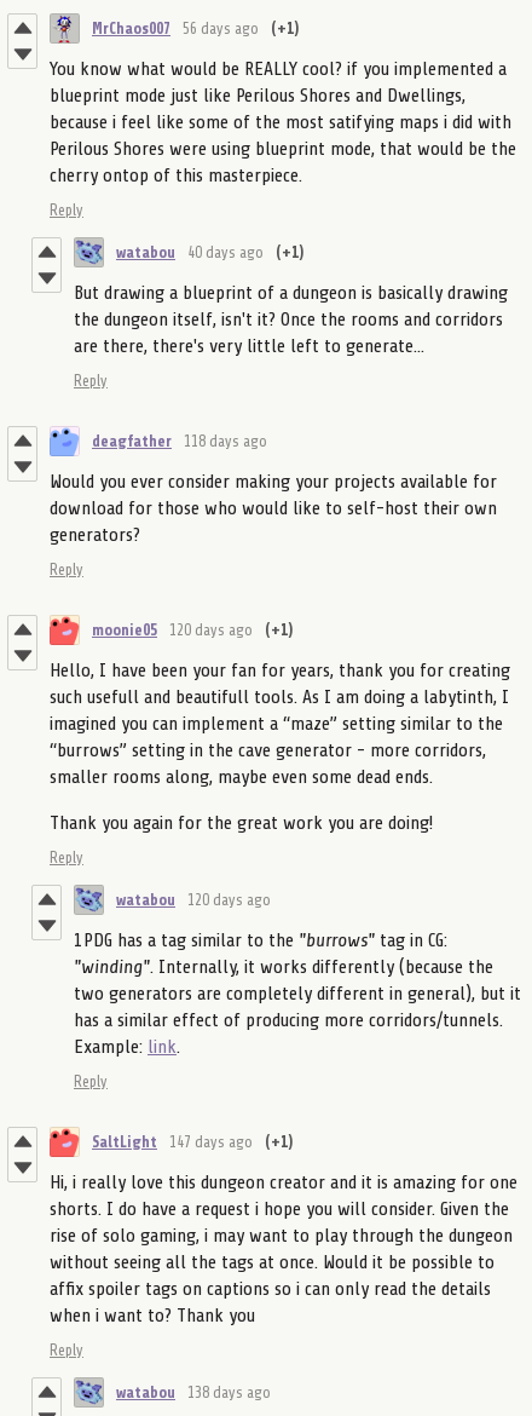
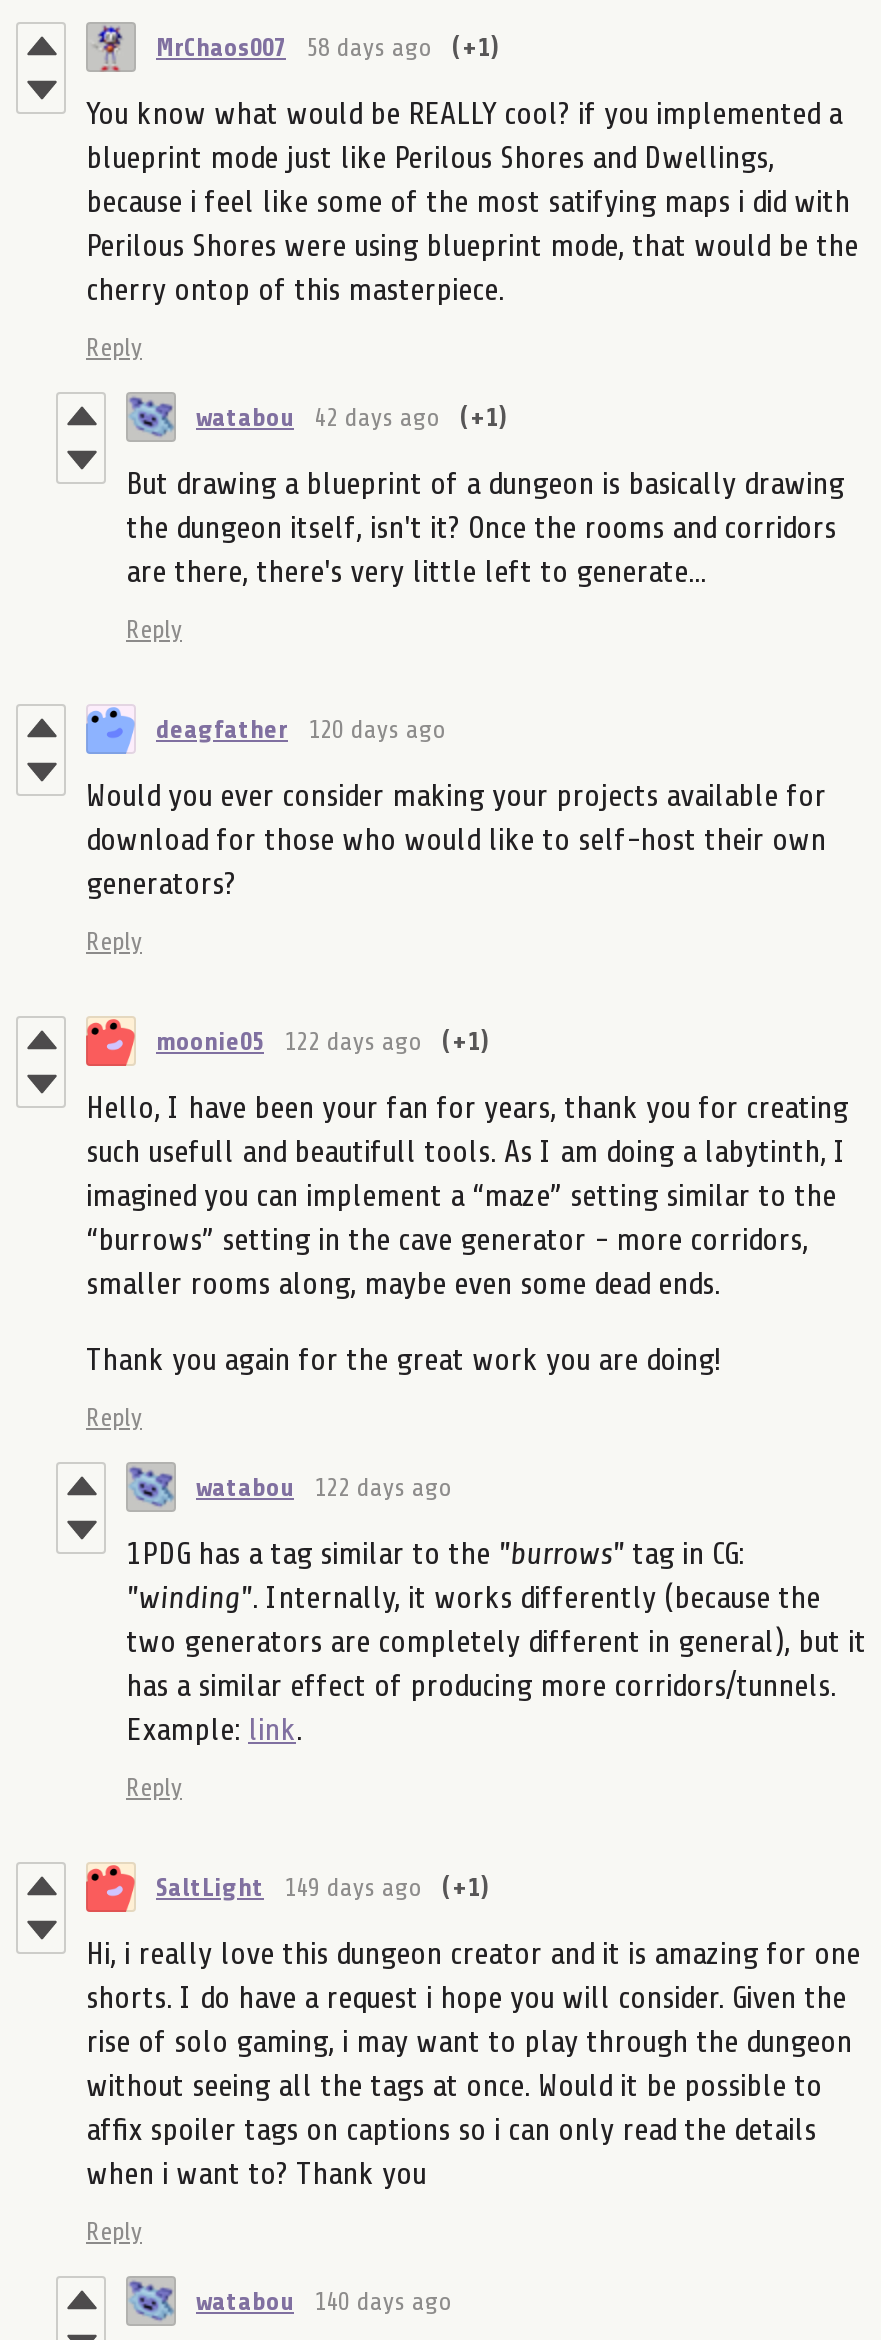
[92,20,299,38] MrChaos007 56 days ago (+1) -> [156,33,498,63] MrChaos007 58 days ago (+1)
[116,244,303,262] watabou 40 days ago (+1) -> [196,403,506,433] watabou 42 days ago (+1)
[92,433,267,451] deagfather 118 days ago -> [156,715,446,745] deagfather 120 days ago
[92,621,293,639] moonie05 120 days ago (+1) -> [156,1027,488,1057] moonie05 122 days ago (+1)
[116,891,271,909] watabou 120 days ago -> [196,1473,452,1503] watabou 122 days ago
[92,1133,293,1151] SaltLight 147 days ago (+1) -> [156,1873,488,1903] SaltLight 149 days ago (+1)
[116,1384,271,1402] watabou 138 days ago -> [196,2287,452,2317] watabou 140 days ago

